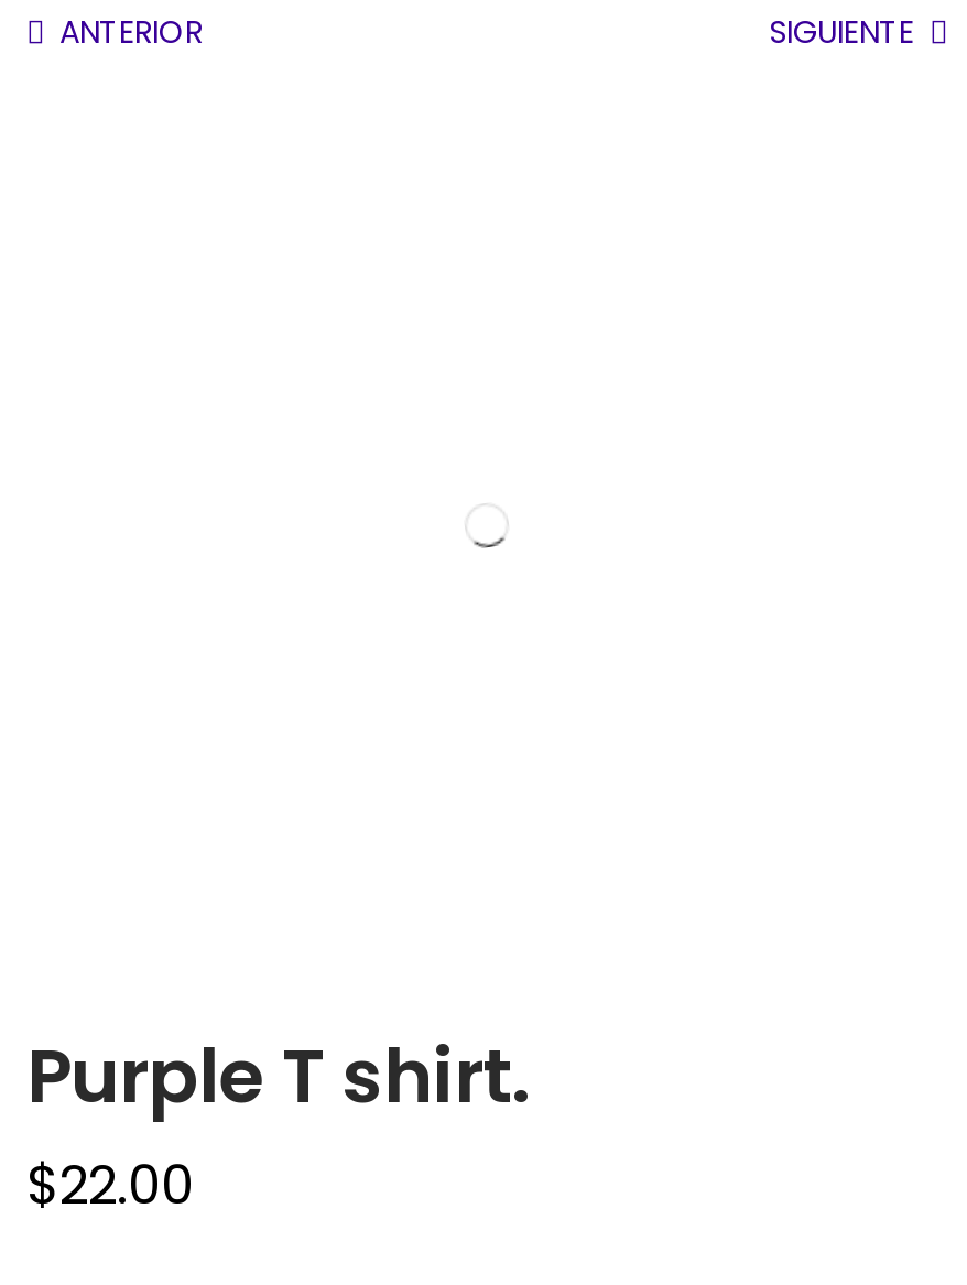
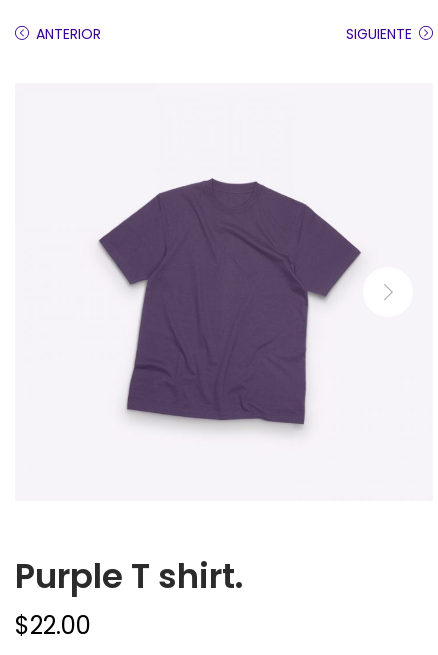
none -> [96,177,363,438] [image]

